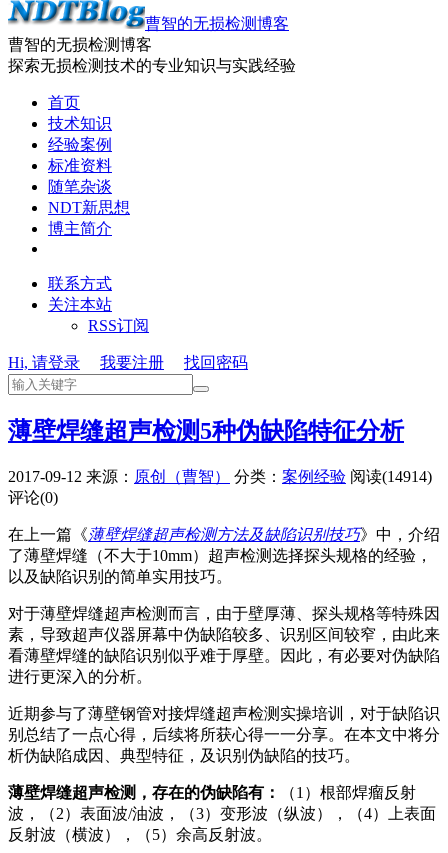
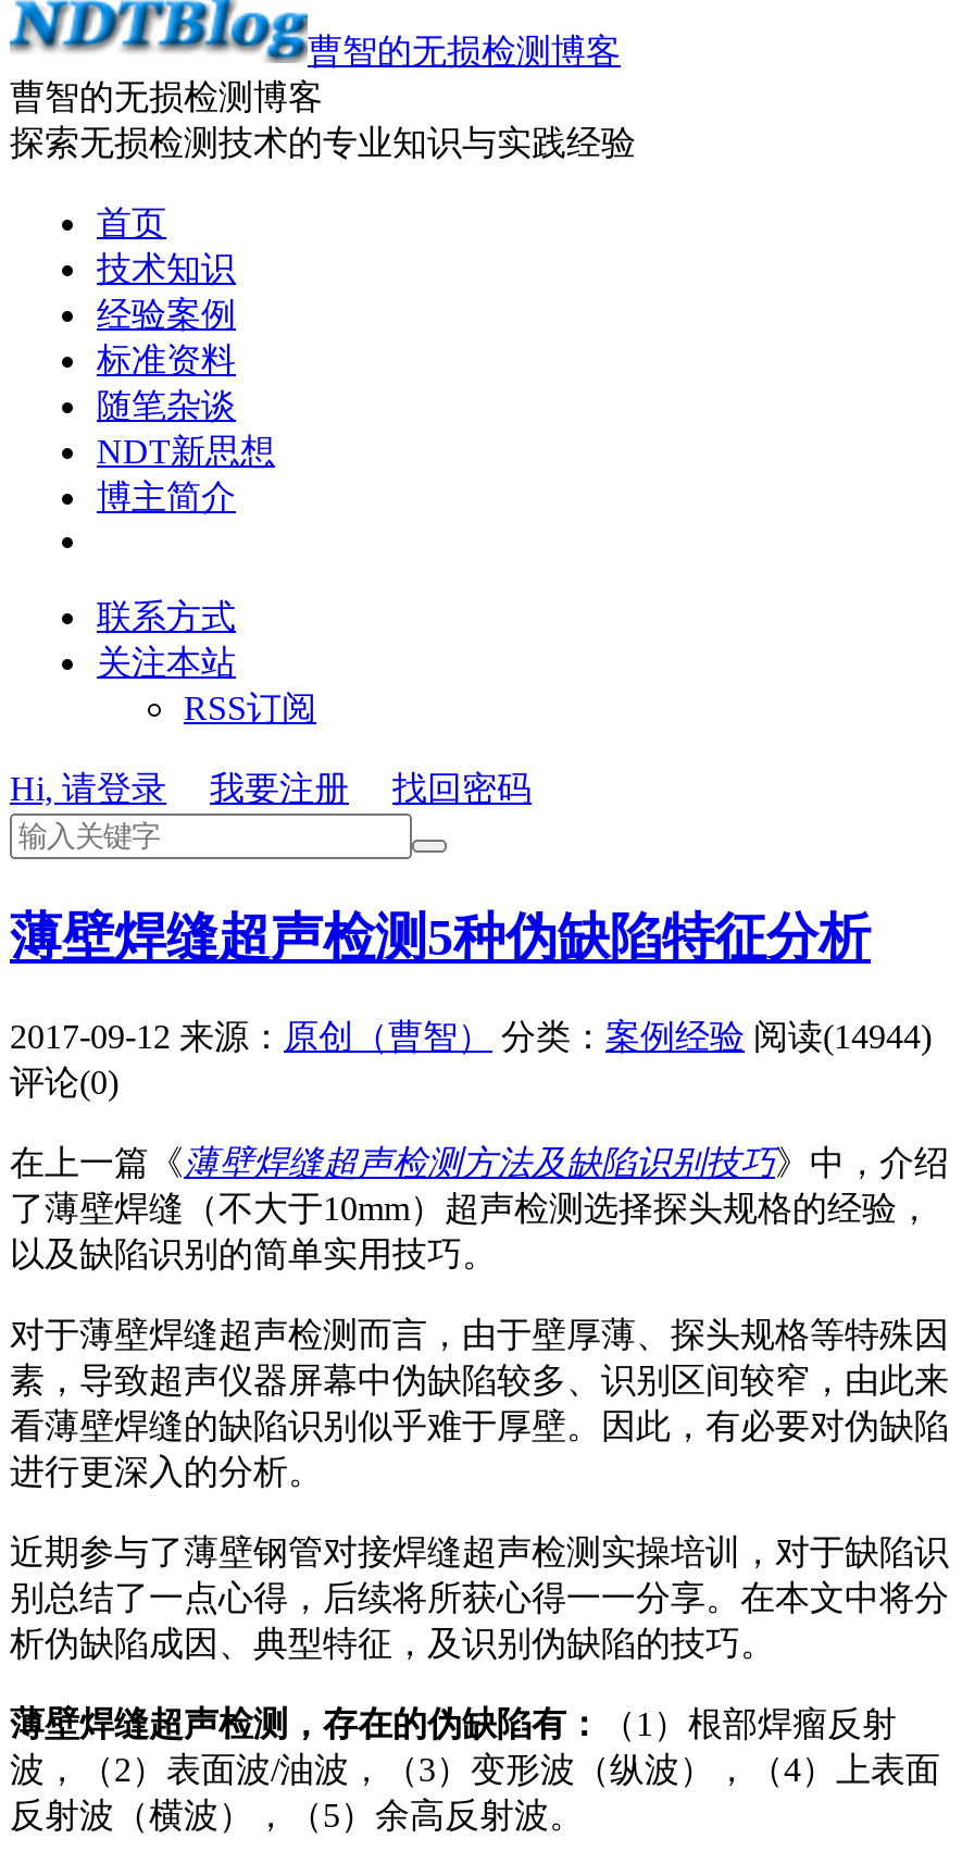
[8,468,432,485] 2017-09-12 来源：原创（曹智） 分类：案例经验 阅读(14914) -> [10,1018,932,1054] 2017-09-12 来源：原创（曹智） 分类：案例经验 阅读(14944)

